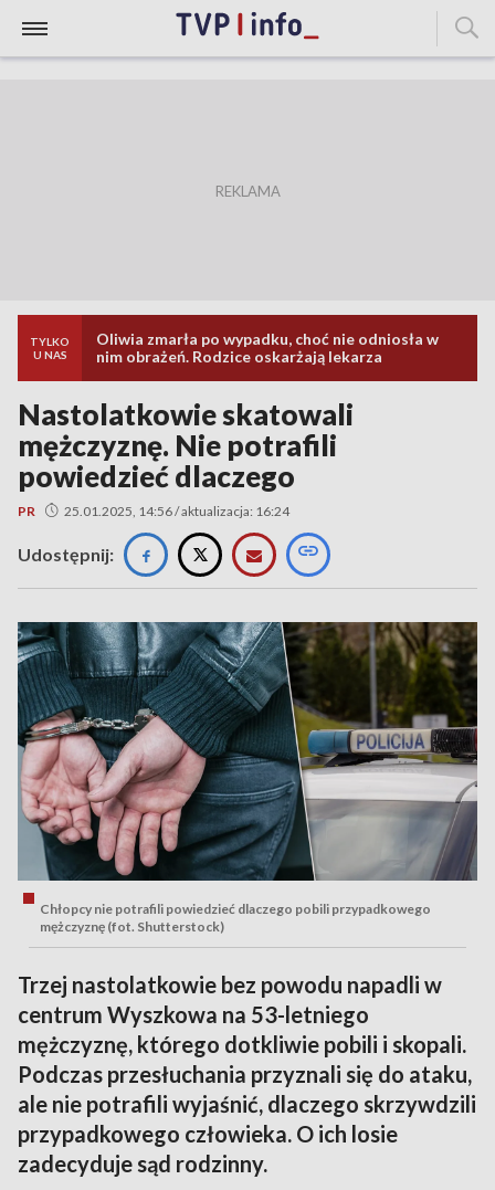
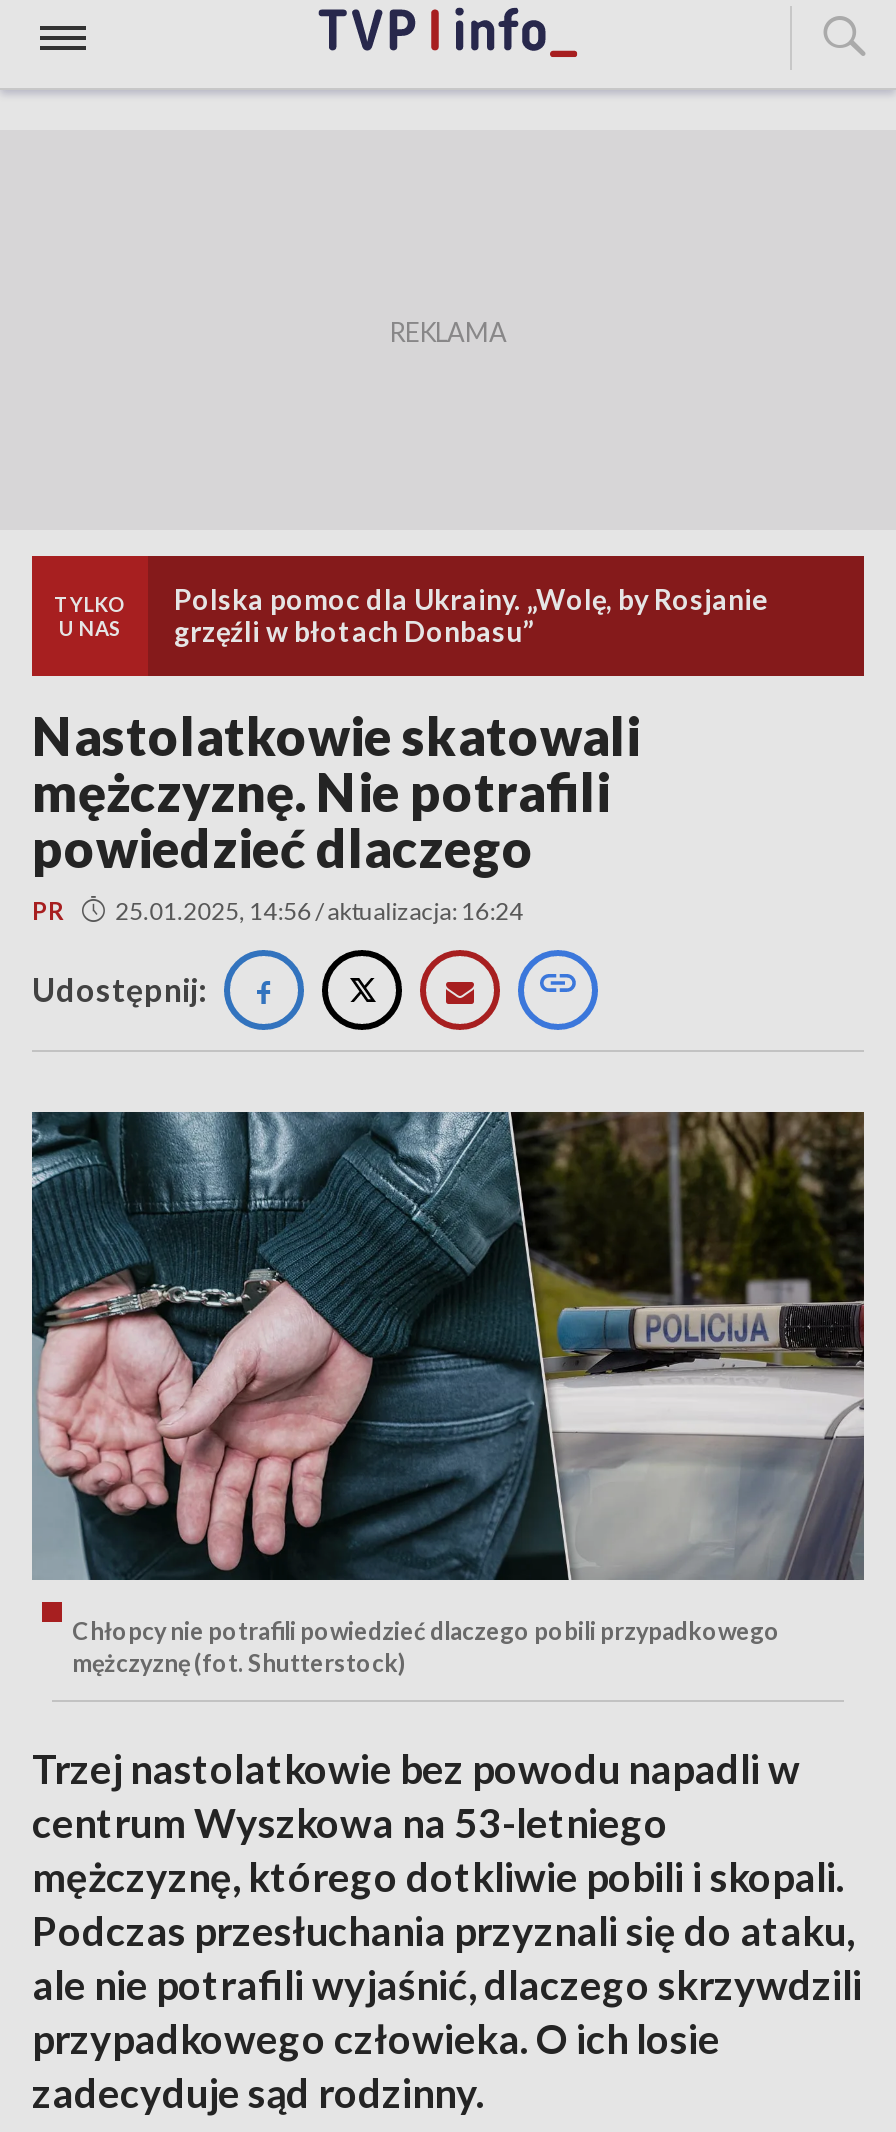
[96,329,439,366] Oliwia zmarła po wypadku, choć nie odniosła w | nim obrażeń. Rodzice oskarżają lekarza -> [174,582,768,648] Polska pomoc dla Ukrainy. „Wolę, by Rosjanie | grzęźli w błotach Donbasu”

